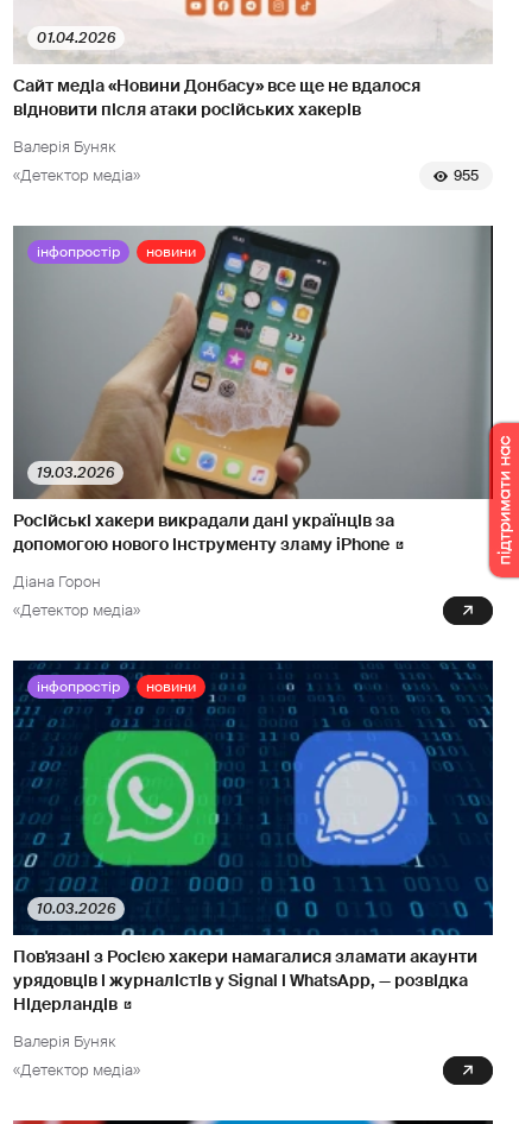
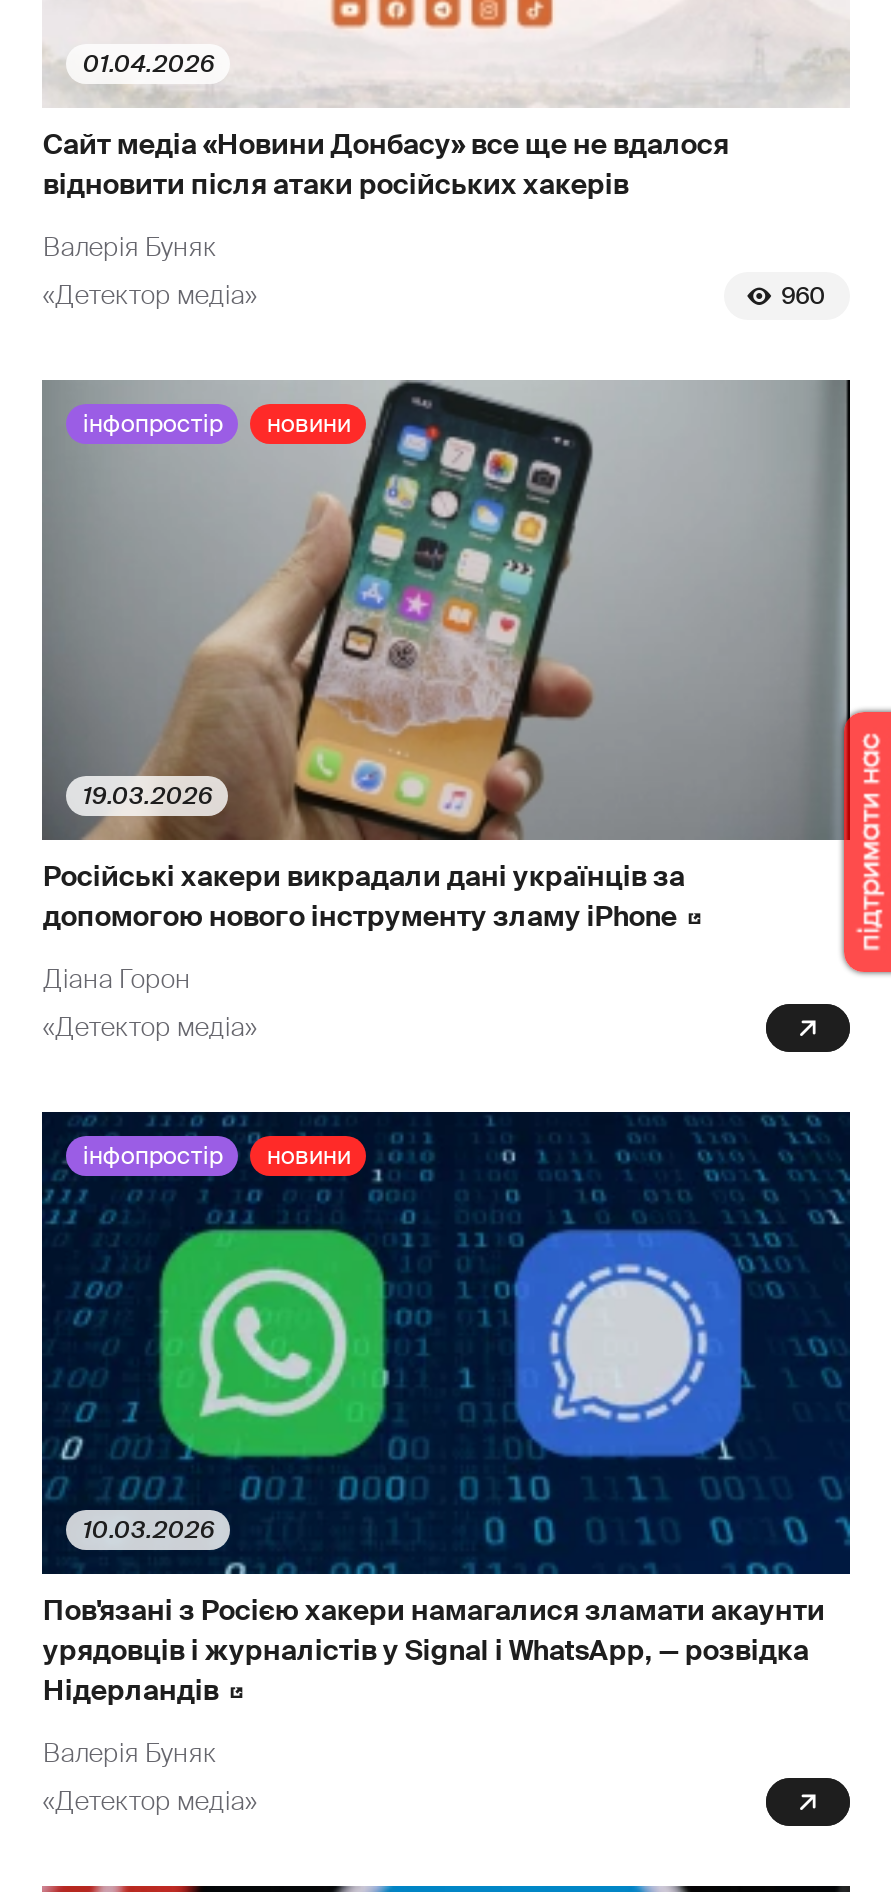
[453,166,478,185] 955 -> [781,280,825,312] 960

